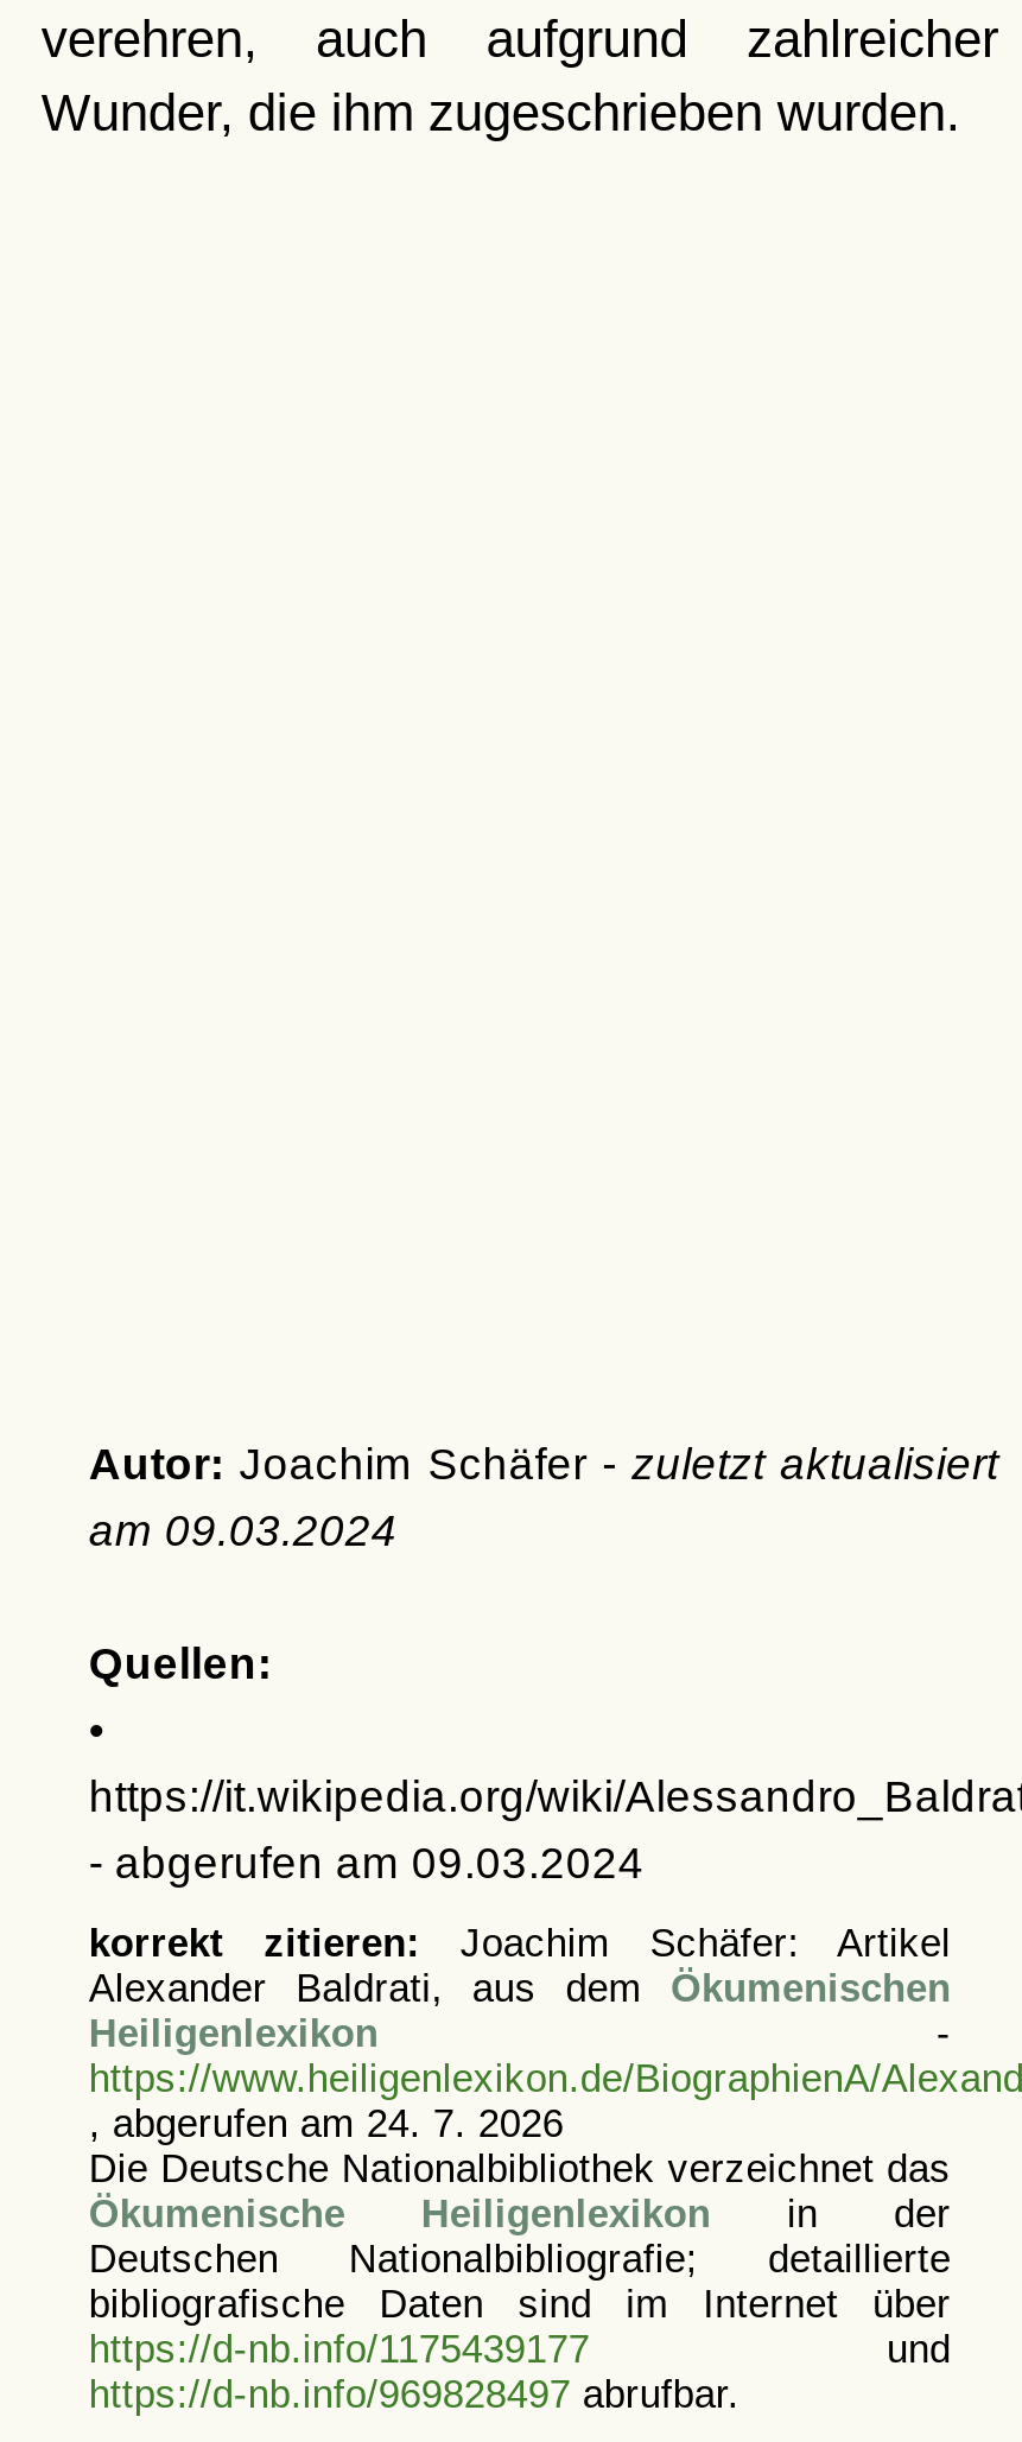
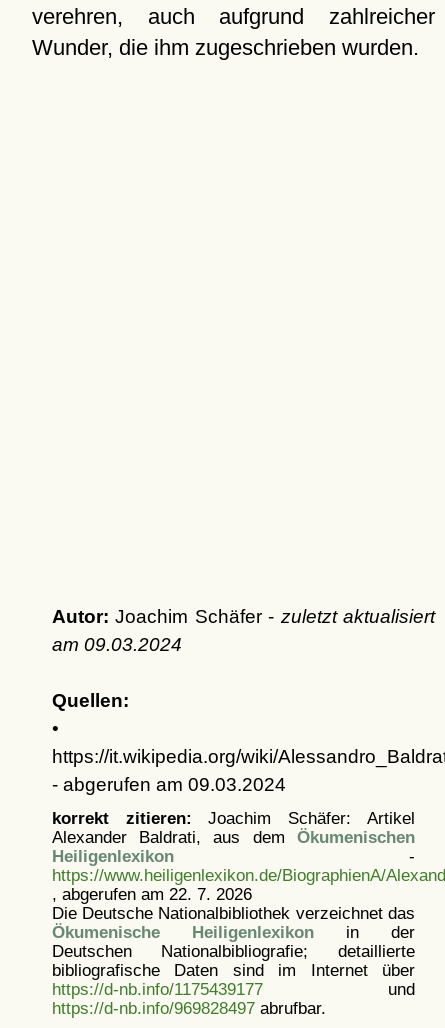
[89,2101,563,2144] , abgerufen am 24. 7. 2026 -> [52,885,252,903] , abgerufen am 22. 7. 2026

